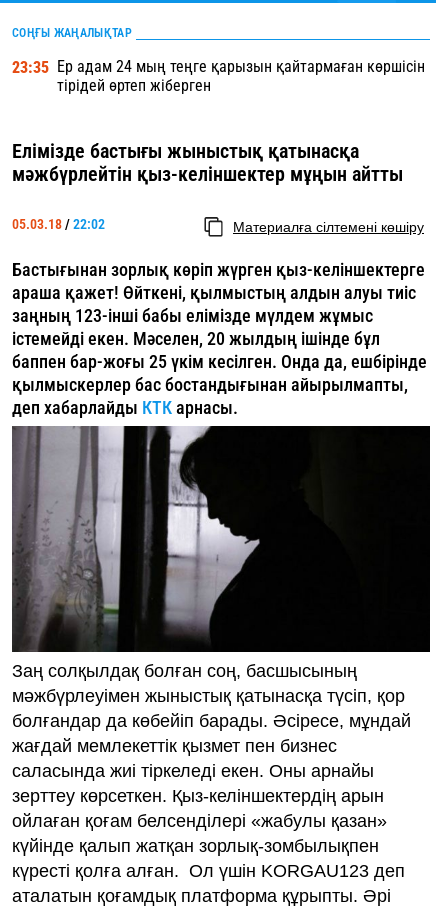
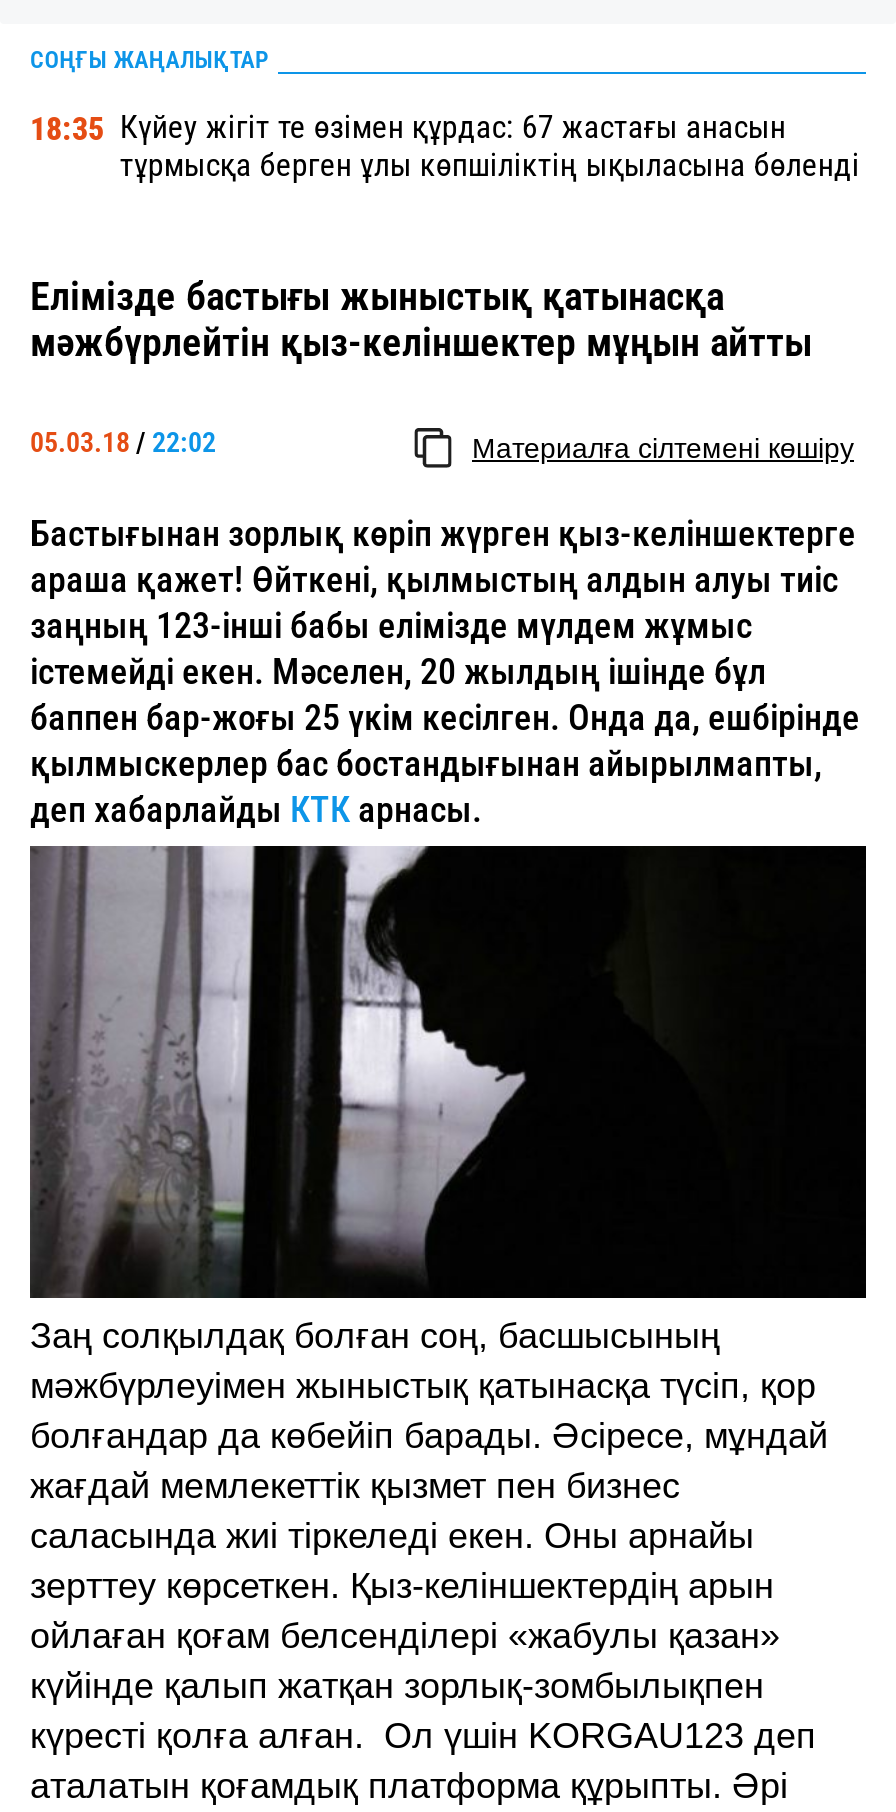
[12,57,425,95] 23:35 Ер адам 24 мың теңге қарызын қайтармаған көршісін | тірідей өртеп жіберген -> [30,108,860,184] 18:35 Күйеу жігіт те өзімен құрдас: 67 жастағы анасын | тұрмысқа берген ұлы көпшіліктің ықыласына бөленді

